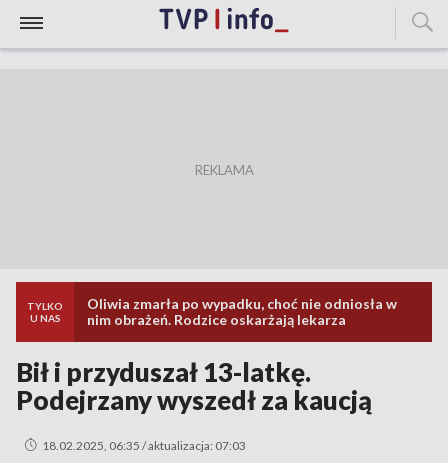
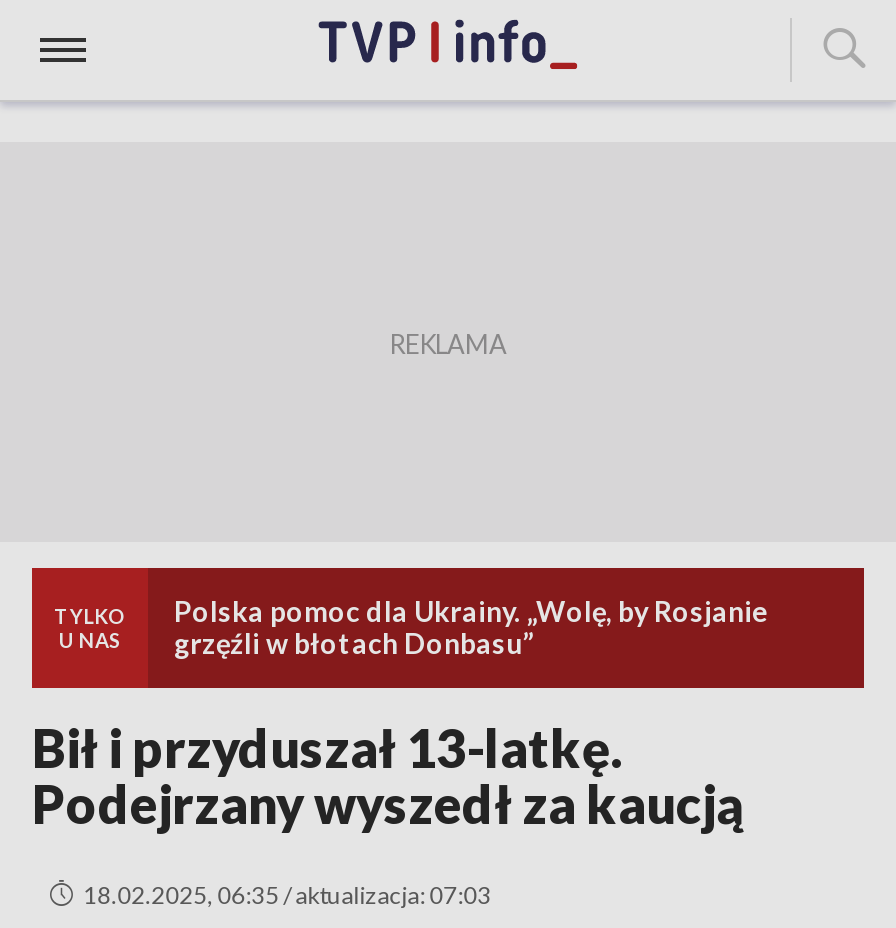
[87,295,397,328] Oliwia zmarła po wypadku, choć nie odniosła w | nim obrażeń. Rodzice oskarżają lekarza -> [174,594,768,660] Polska pomoc dla Ukrainy. „Wolę, by Rosjanie | grzęźli w błotach Donbasu”

